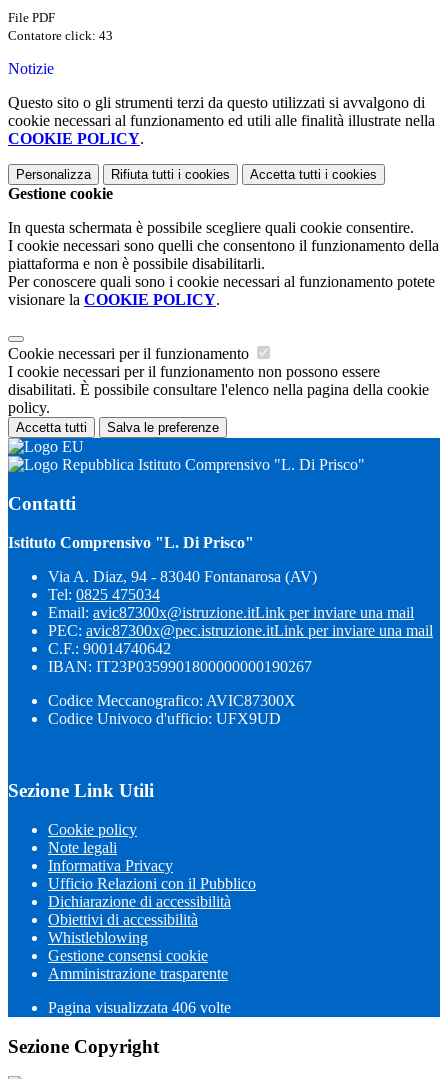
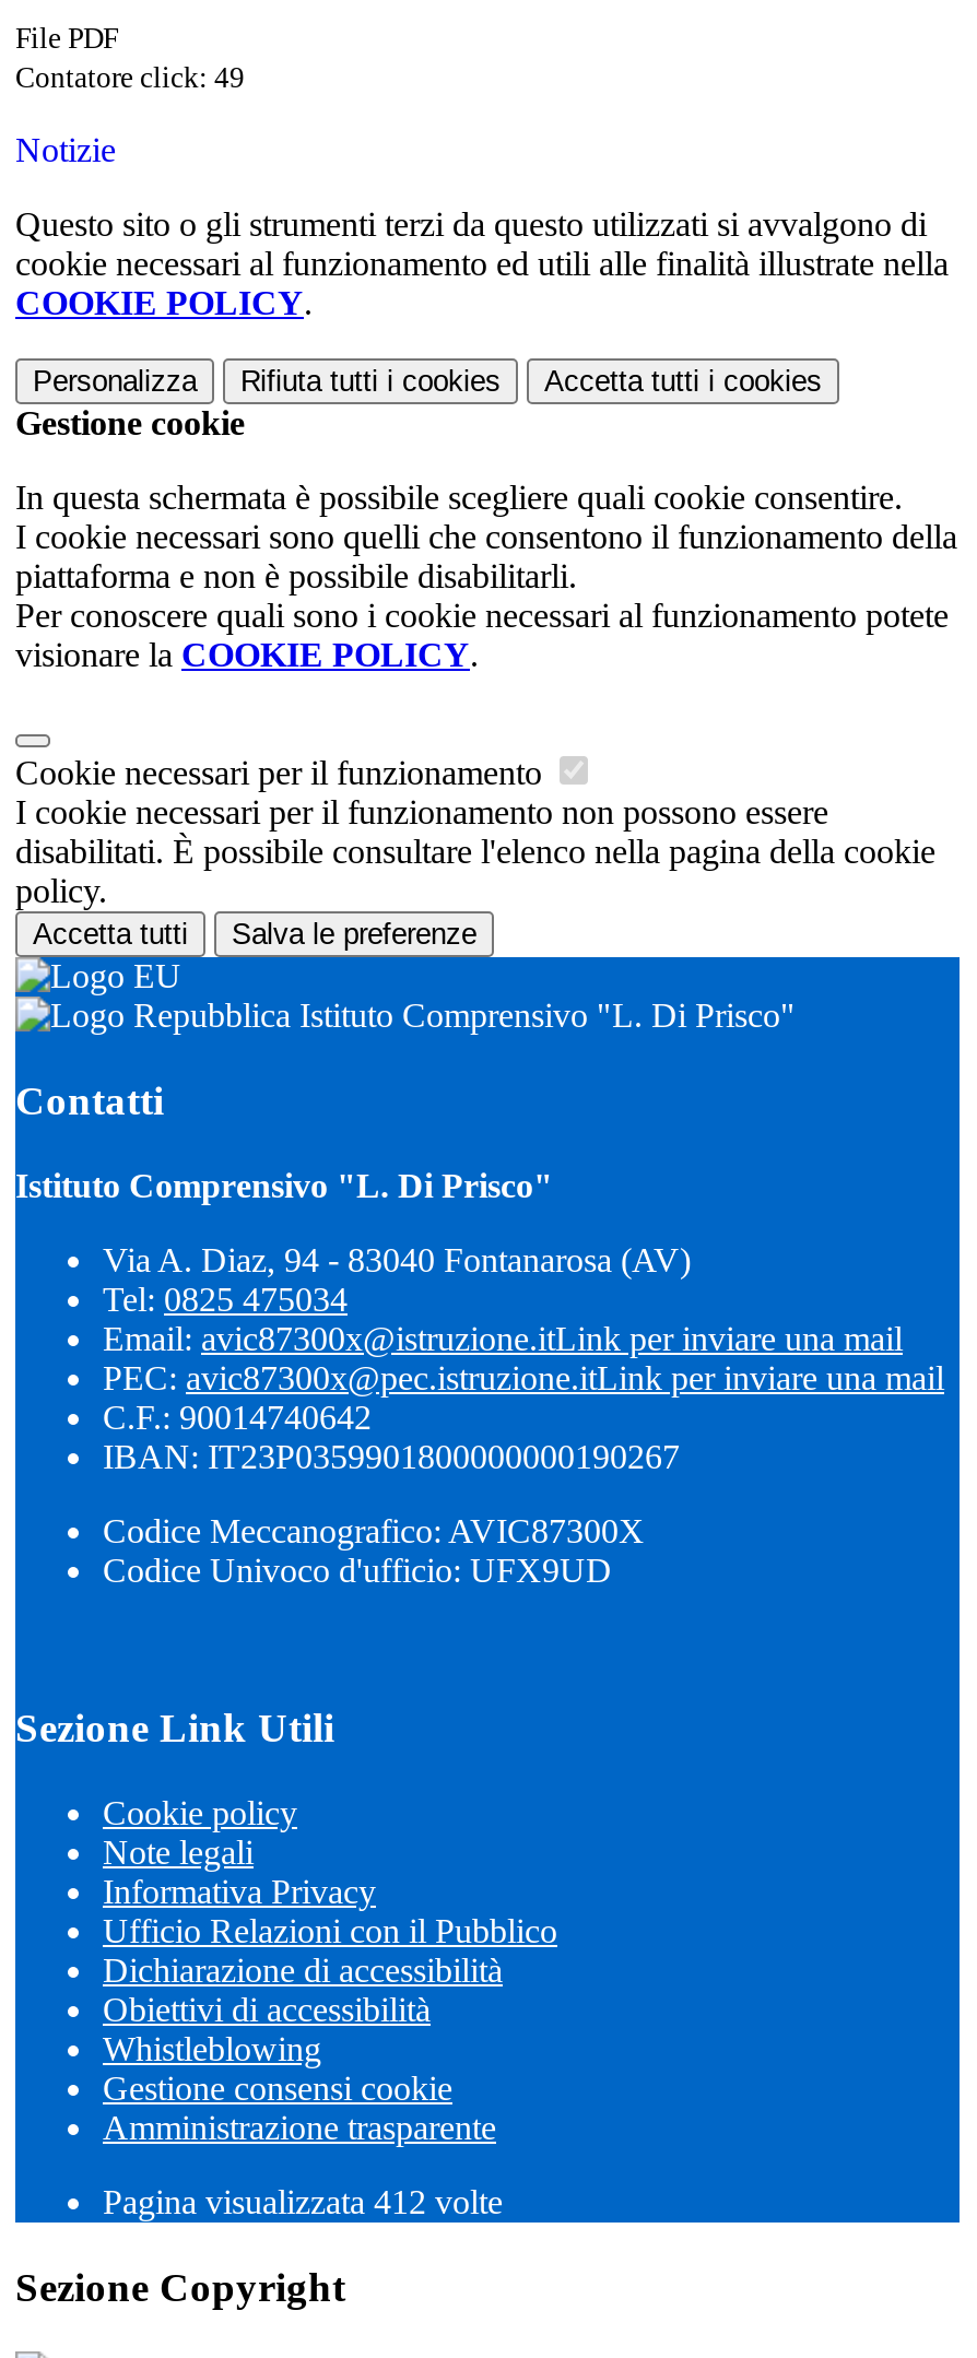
[8,28,113,43] Contatore click: 43 -> [15,61,245,94] Contatore click: 49
[48,999,231,1016] Pagina visualizzata 406 volte -> [103,2183,503,2220] Pagina visualizzata 412 volte

